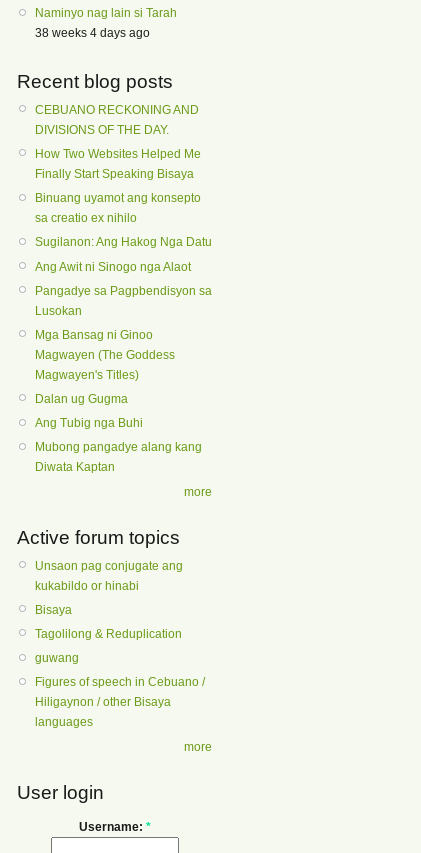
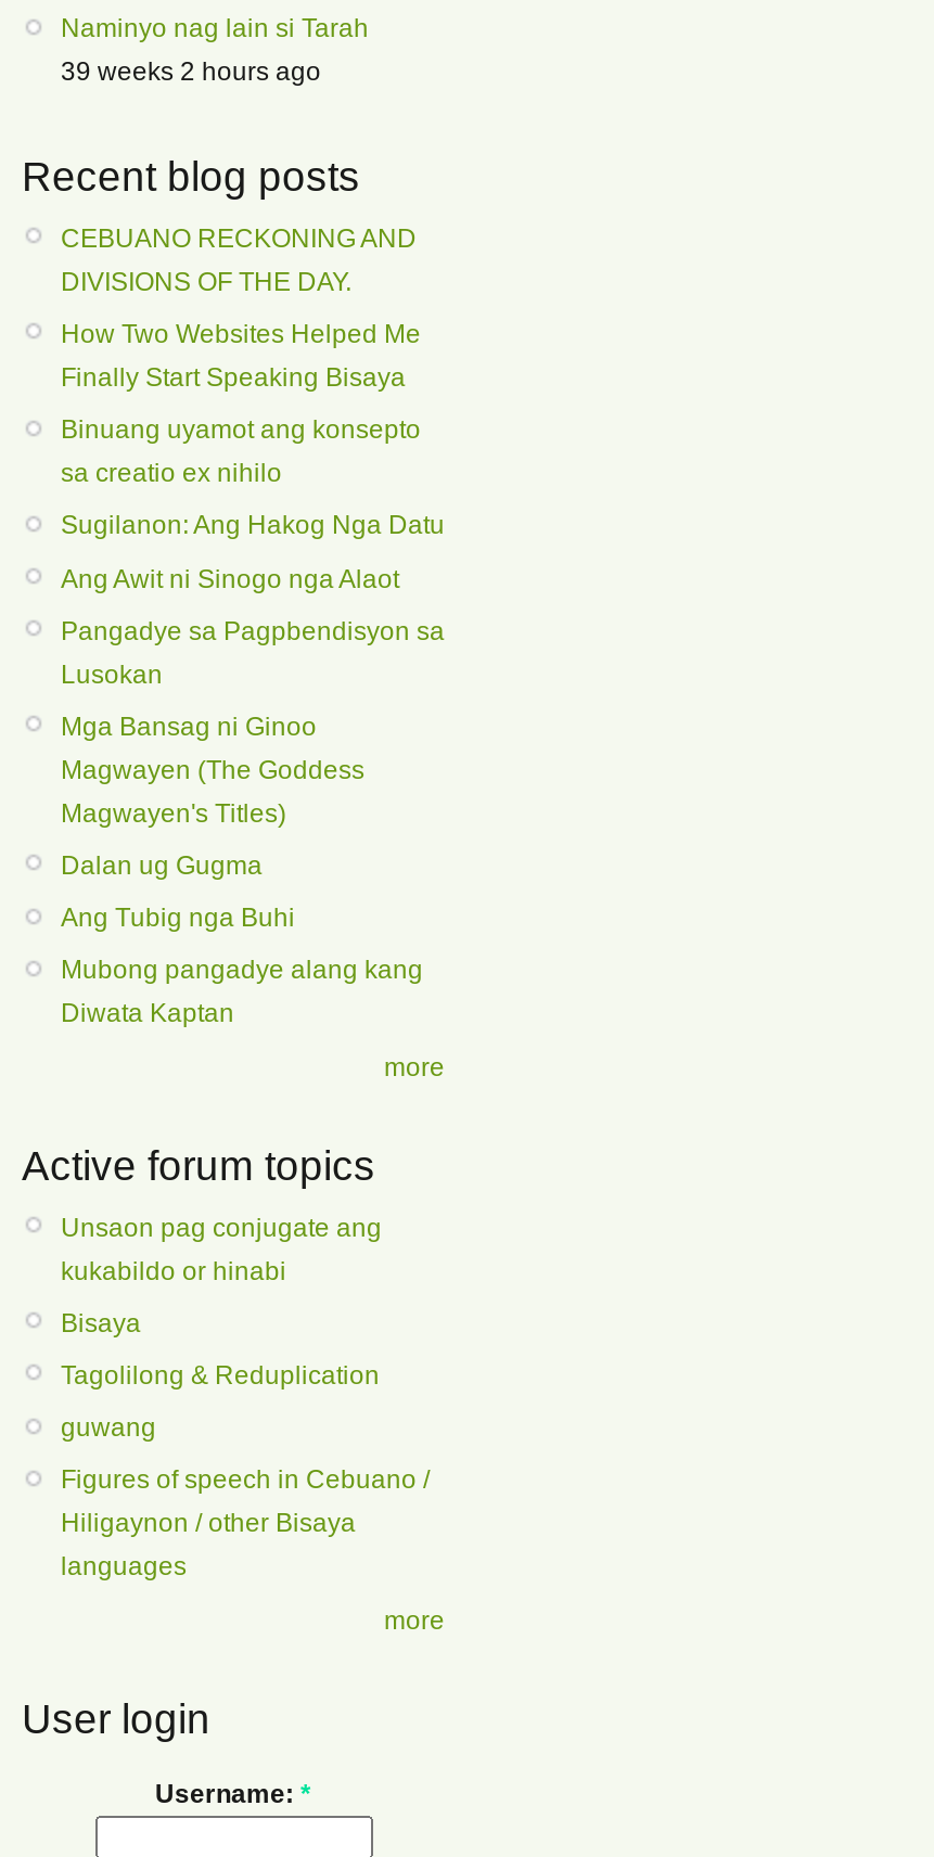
[35,26,150,40] 38 weeks 4 days ago -> [61,57,321,88] 39 weeks 2 hours ago

